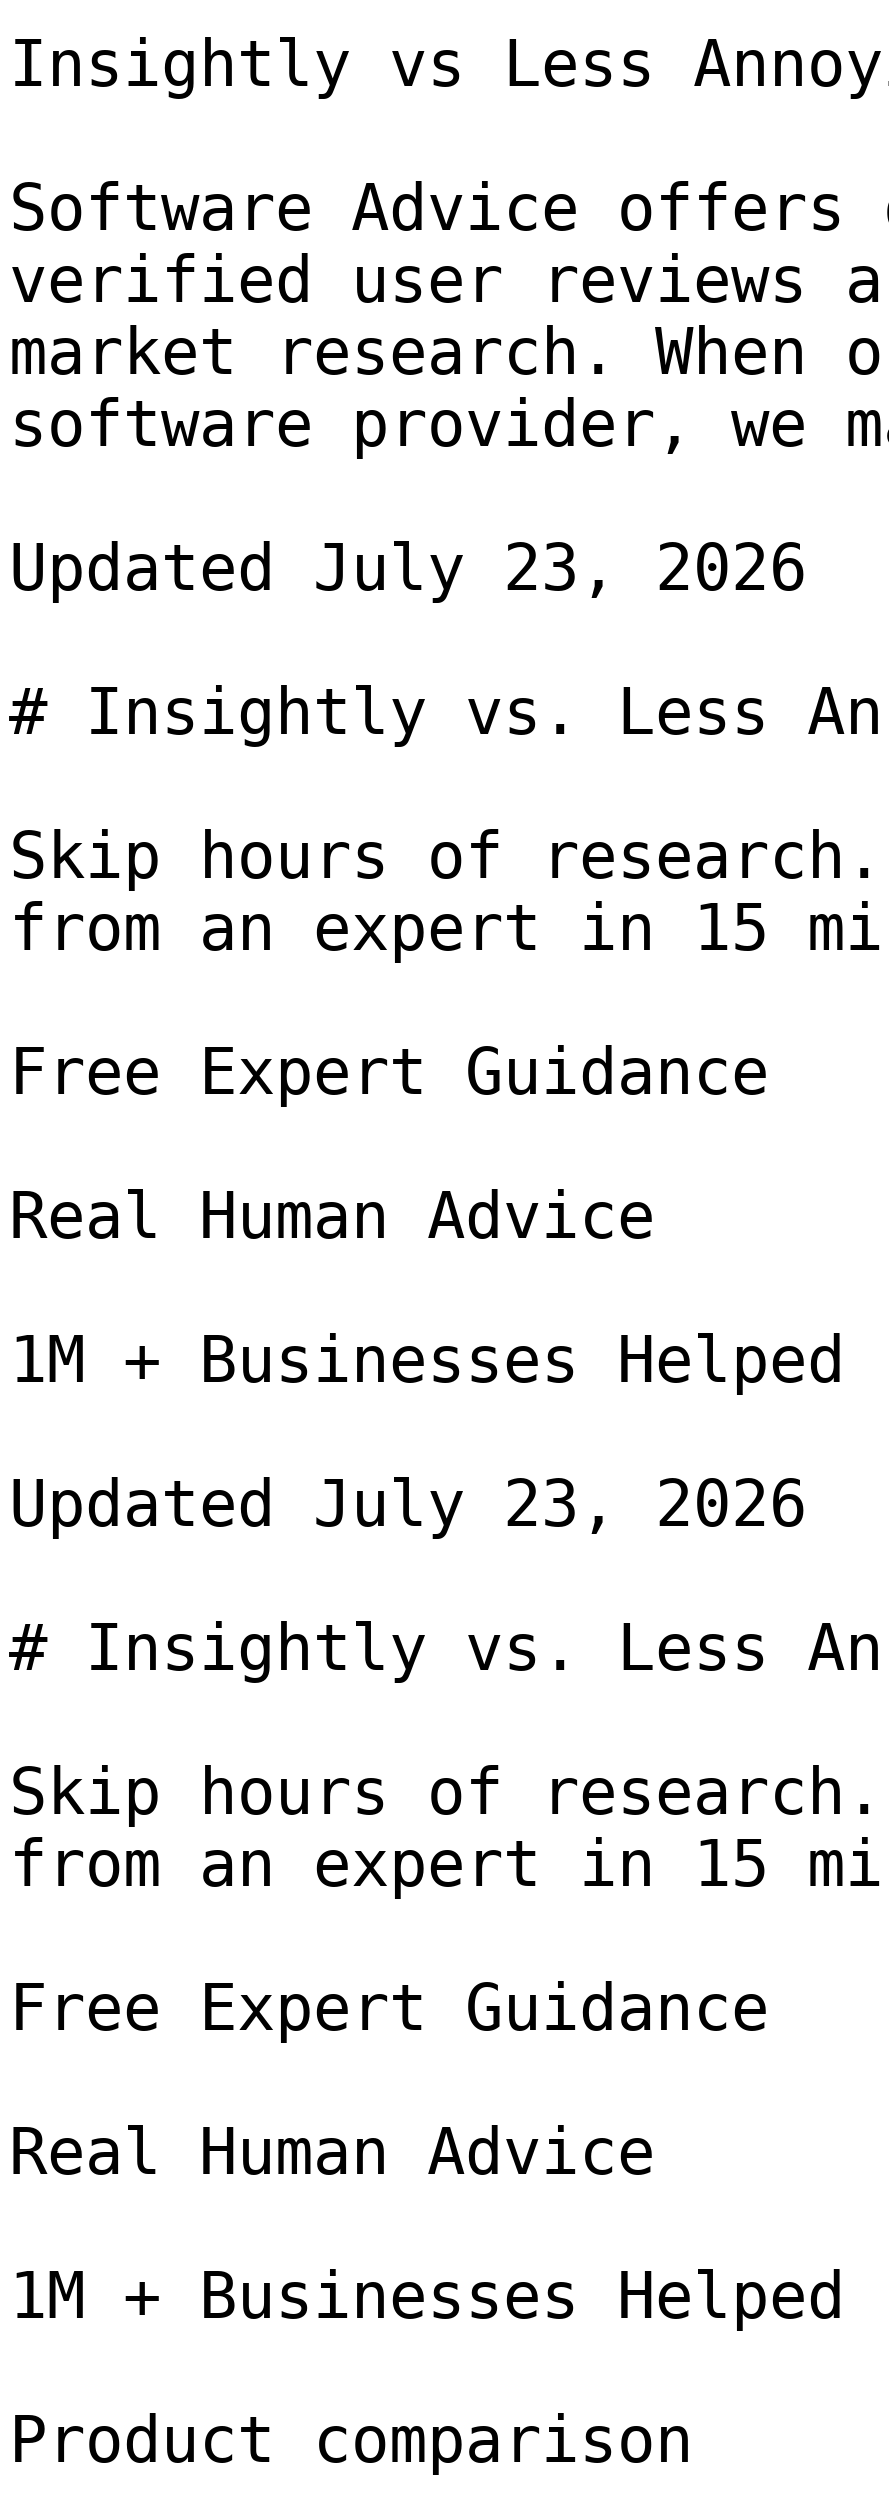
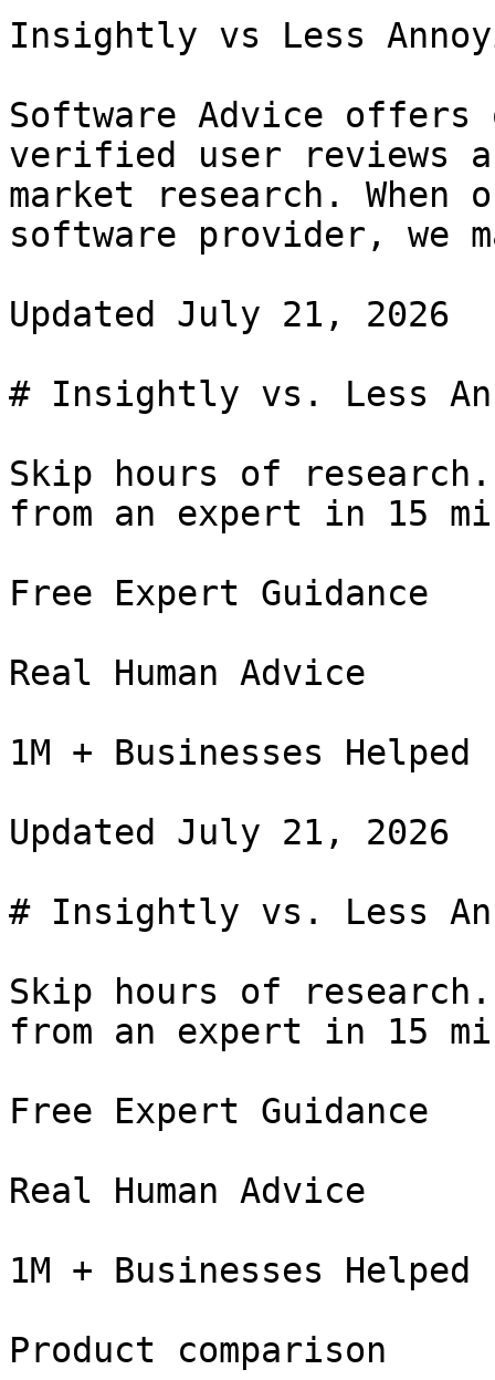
[9,532,807,604] Updated July 23, 2026 -> [9,294,450,334] Updated July 21, 2026
[9,1468,807,1540] Updated July 23, 2026 -> [9,812,450,852] Updated July 21, 2026

